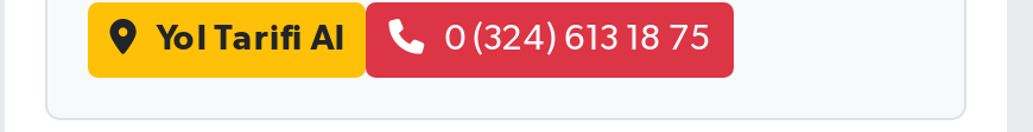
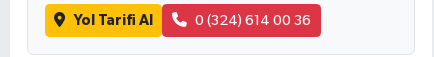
[445,20,711,56] 0 (324) 613 18 75 -> [195,13,311,28] 0 (324) 614 00 36

